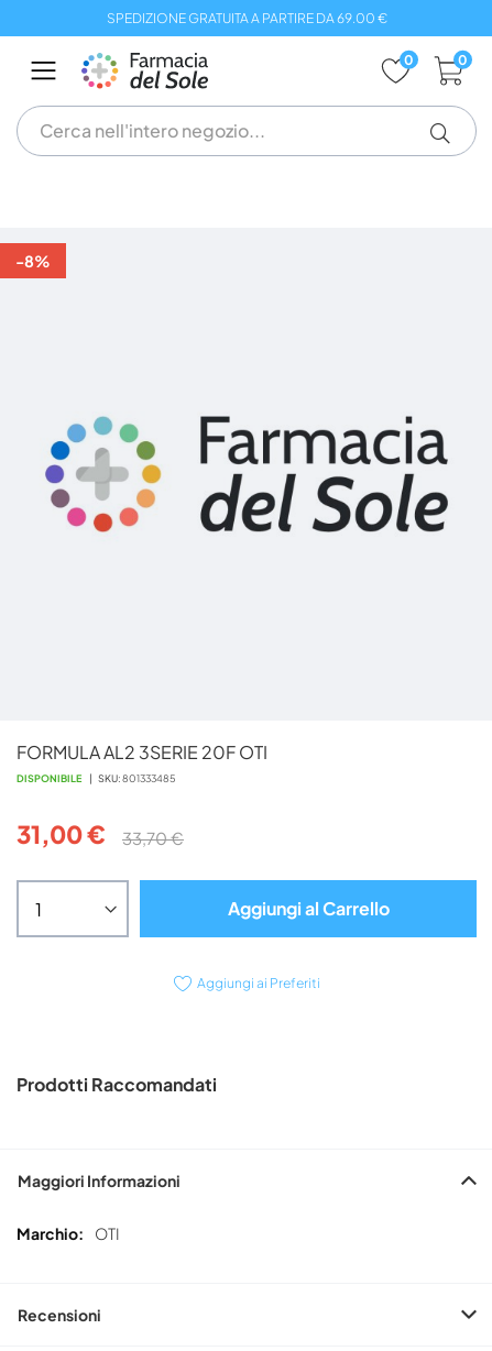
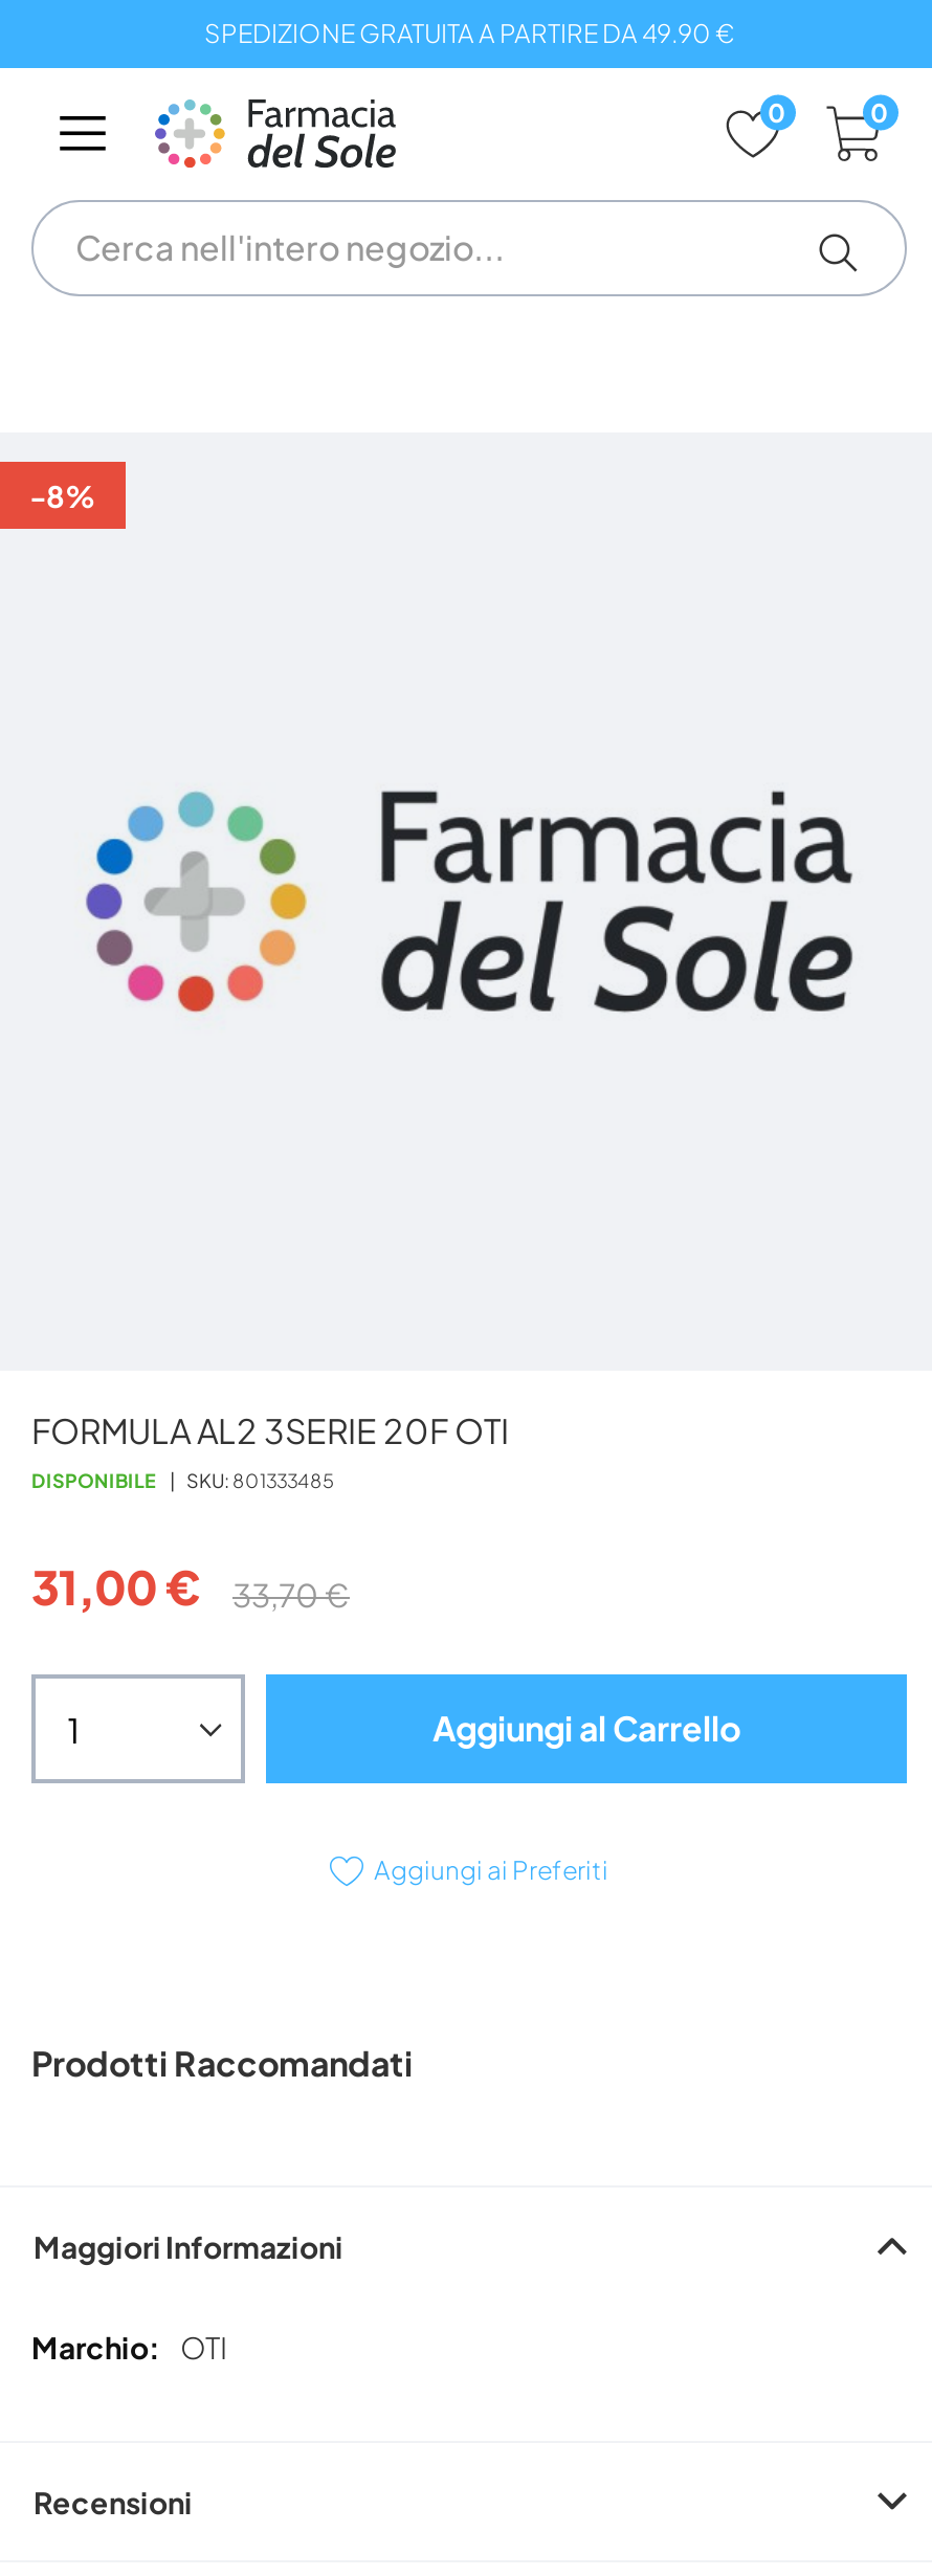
[106,10,387,26] SPEDIZIONE GRATUITA A PARTIRE DA 69.00 € -> [204,18,734,49] SPEDIZIONE GRATUITA A PARTIRE DA 49.90 €

